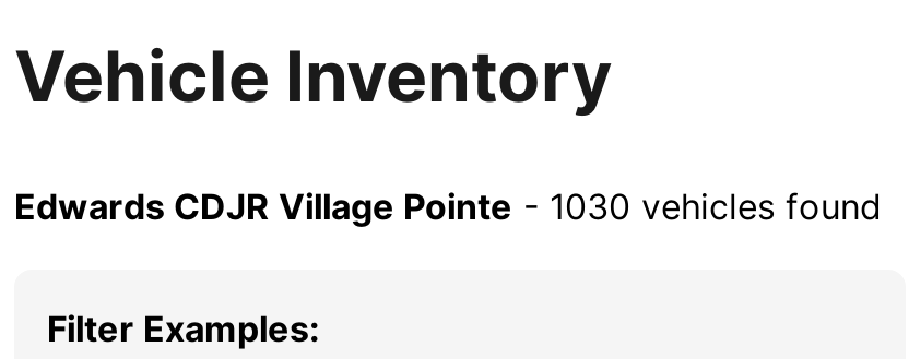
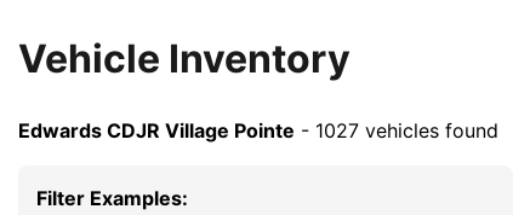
[14,184,882,228] Edwards CDJR Village Pointe - 1030 vehicles found -> [18,118,498,142] Edwards CDJR Village Pointe - 1027 vehicles found

